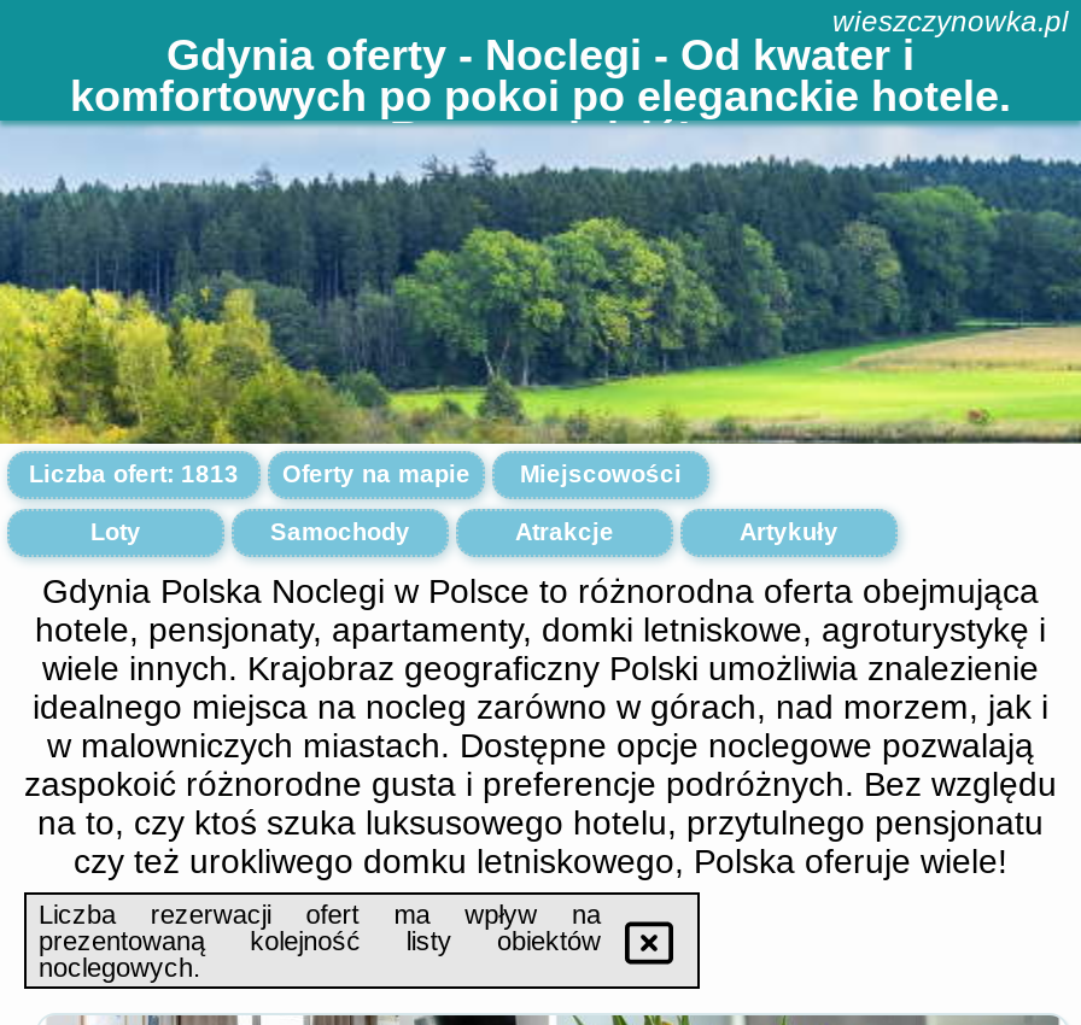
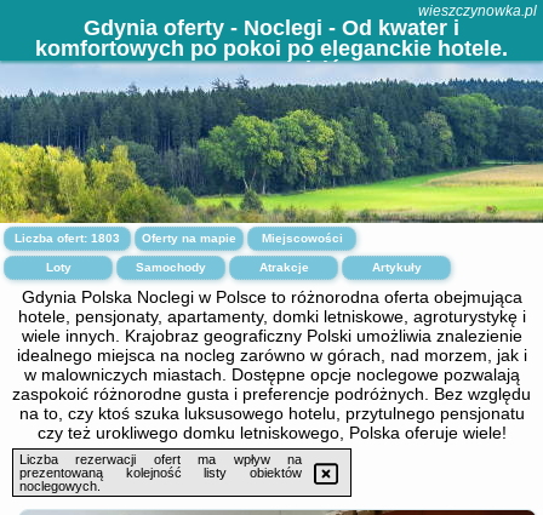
[29,462,682,488] Liczba ofert: 1813 Oferty na mapie Miejscowości -> [15,232,342,245] Liczba ofert: 1803 Oferty na mapie Miejscowości

